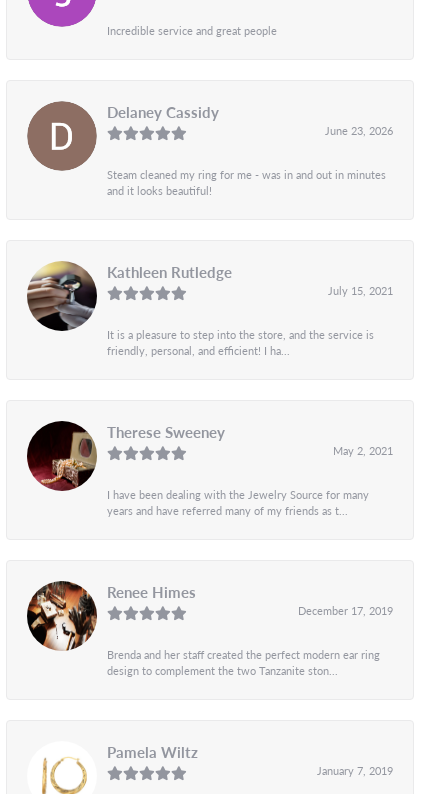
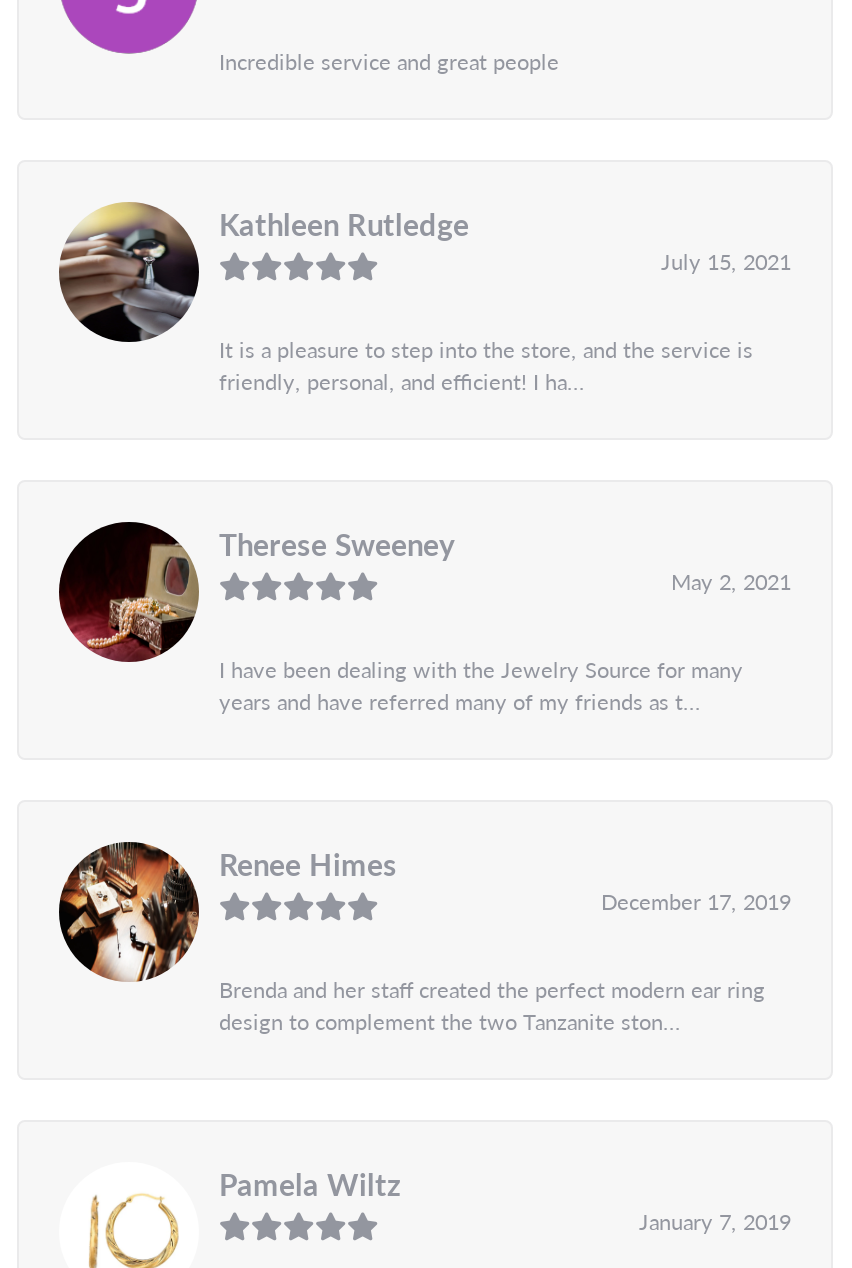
[27,101,393,198] [image] | Delaney Cassidy | June 23, 2026 | Steam cleaned my ring for me - was in and out in minutes | and it looks beautiful! -> none

